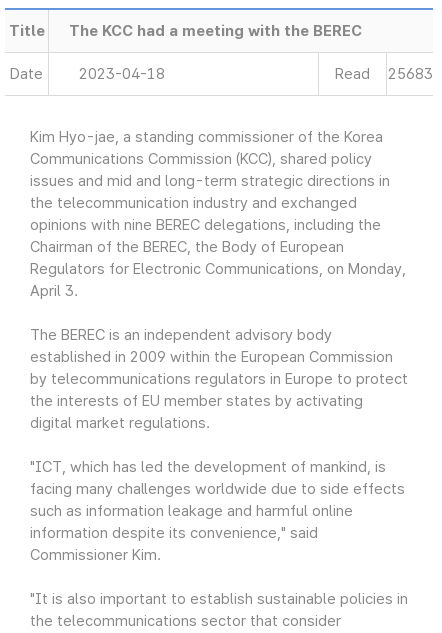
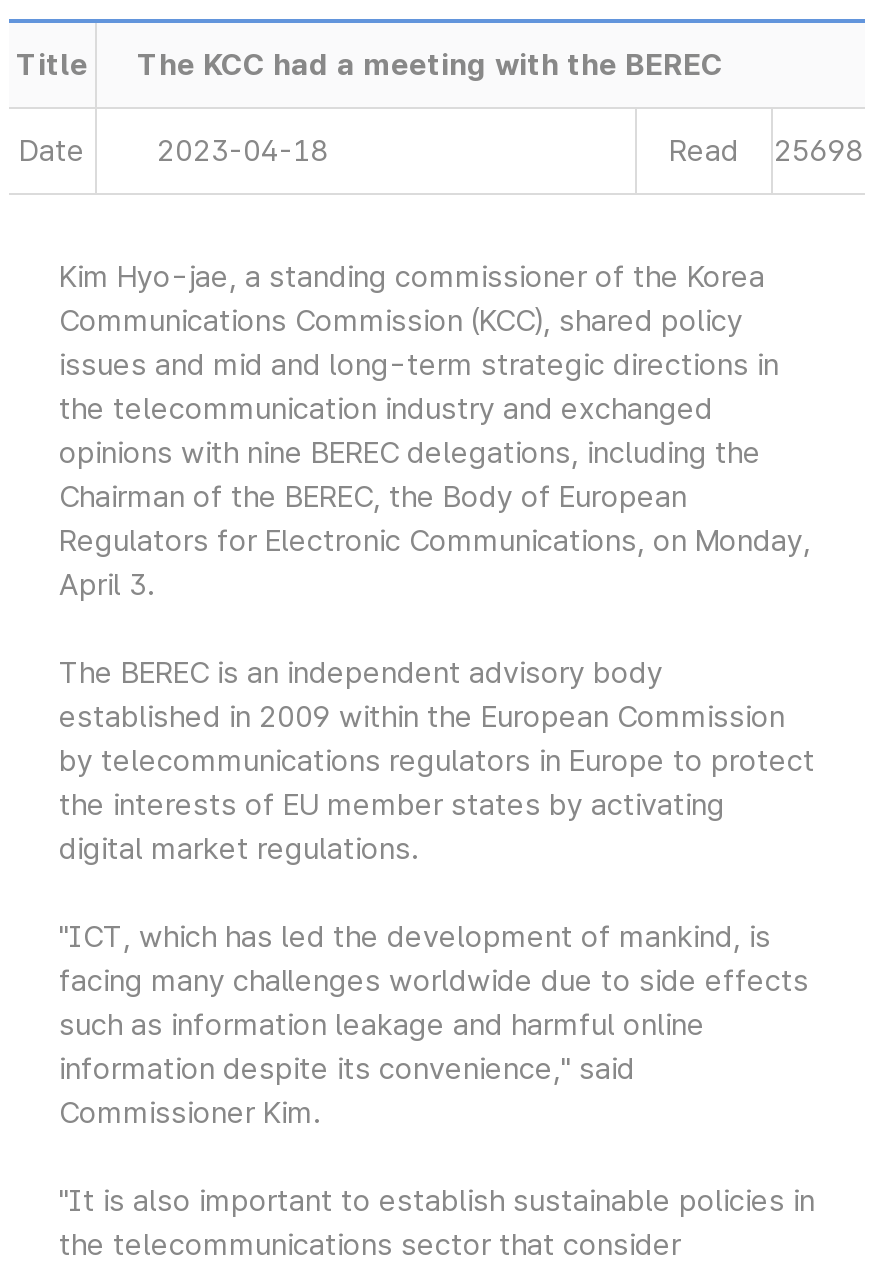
[335,65,432,83] Read 25683 -> [669,133,864,169] Read 25698

